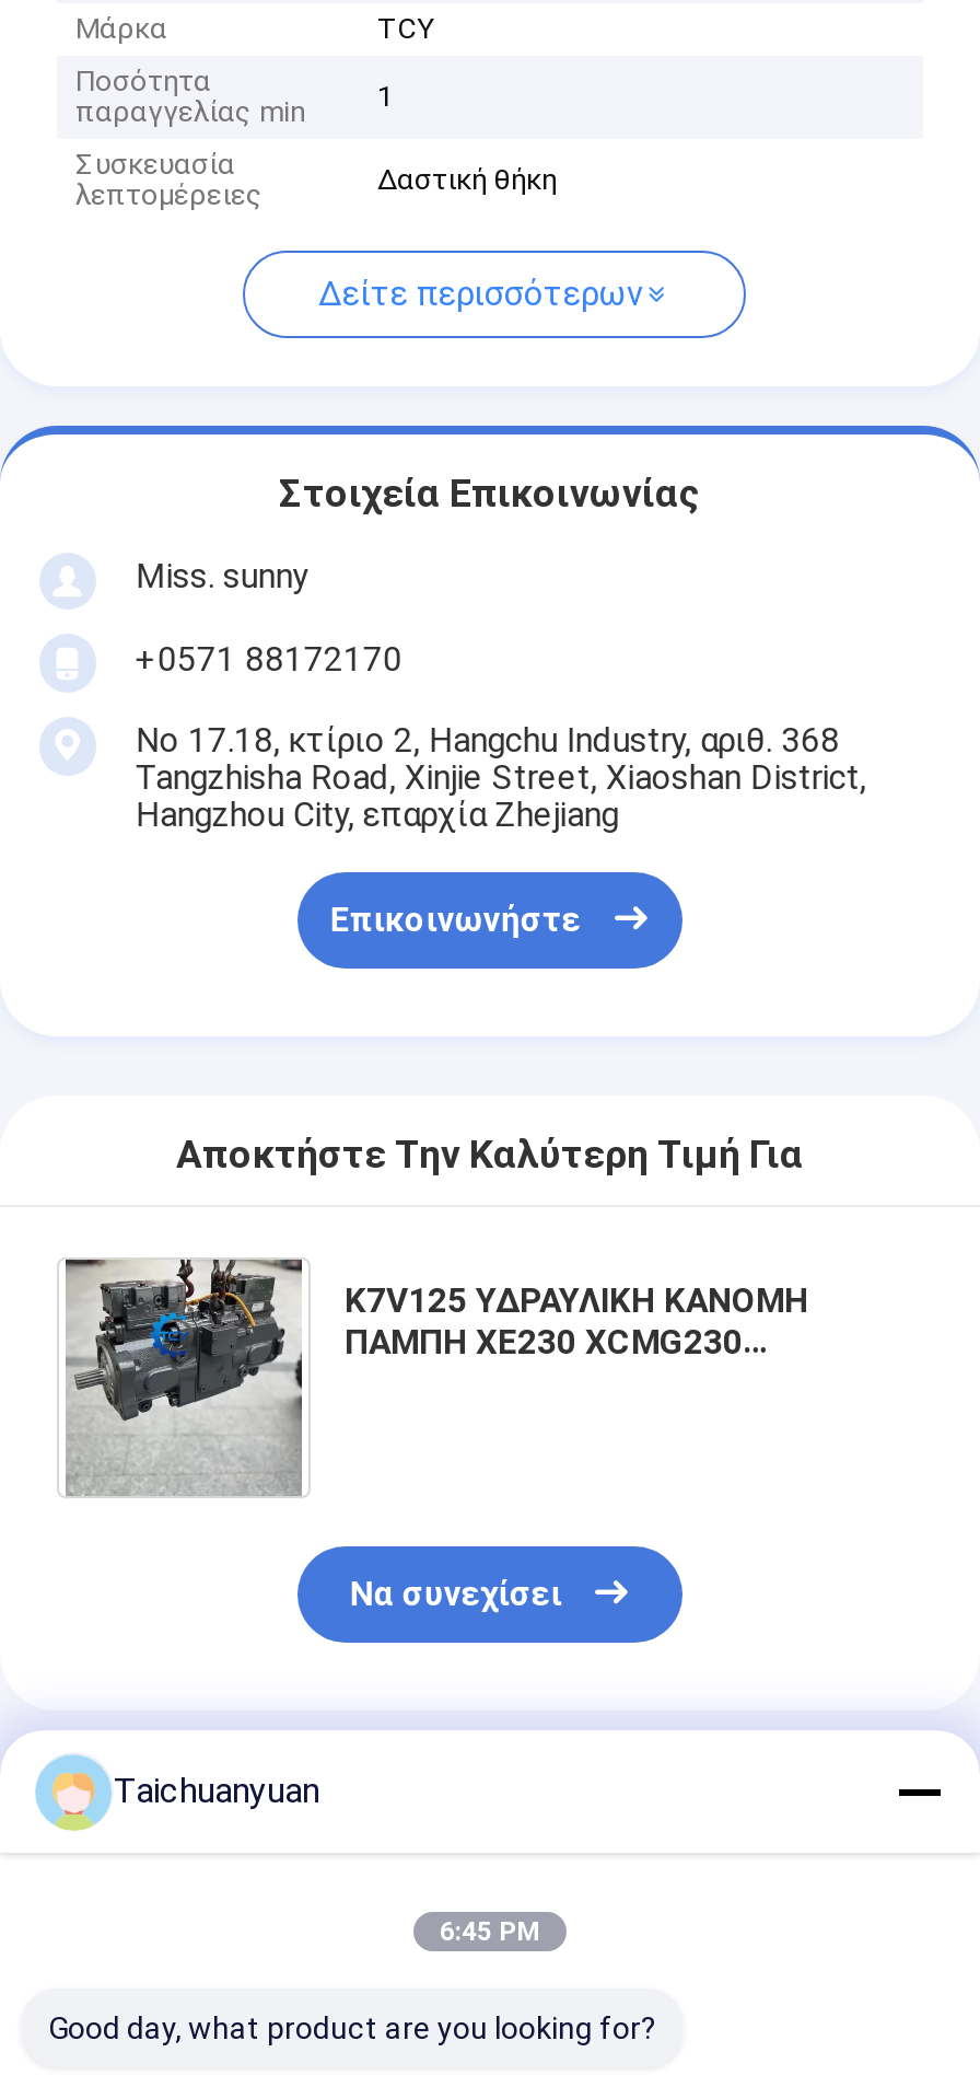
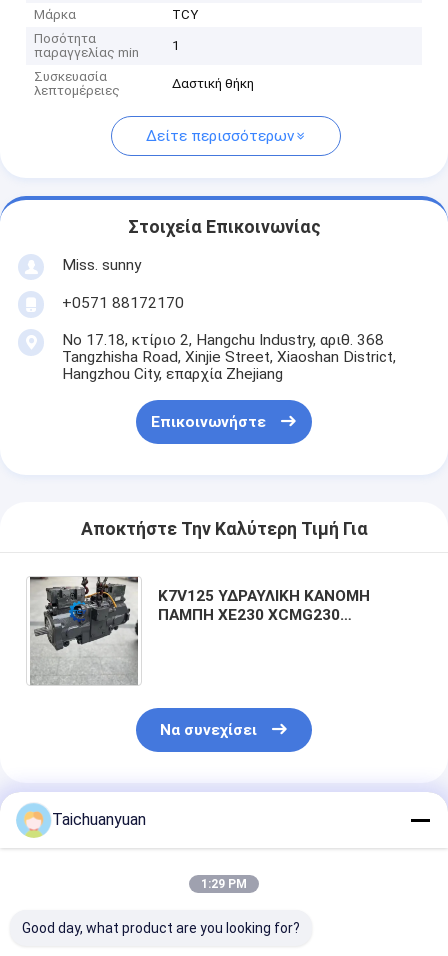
[440,1916,540,1947] 6:45 PM -> [201,877,247,891] 1:29 PM

